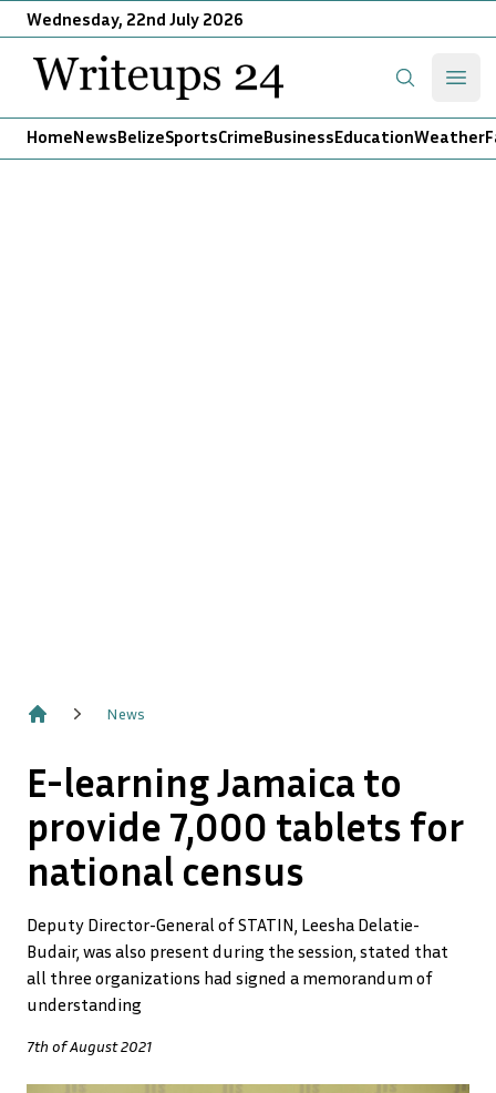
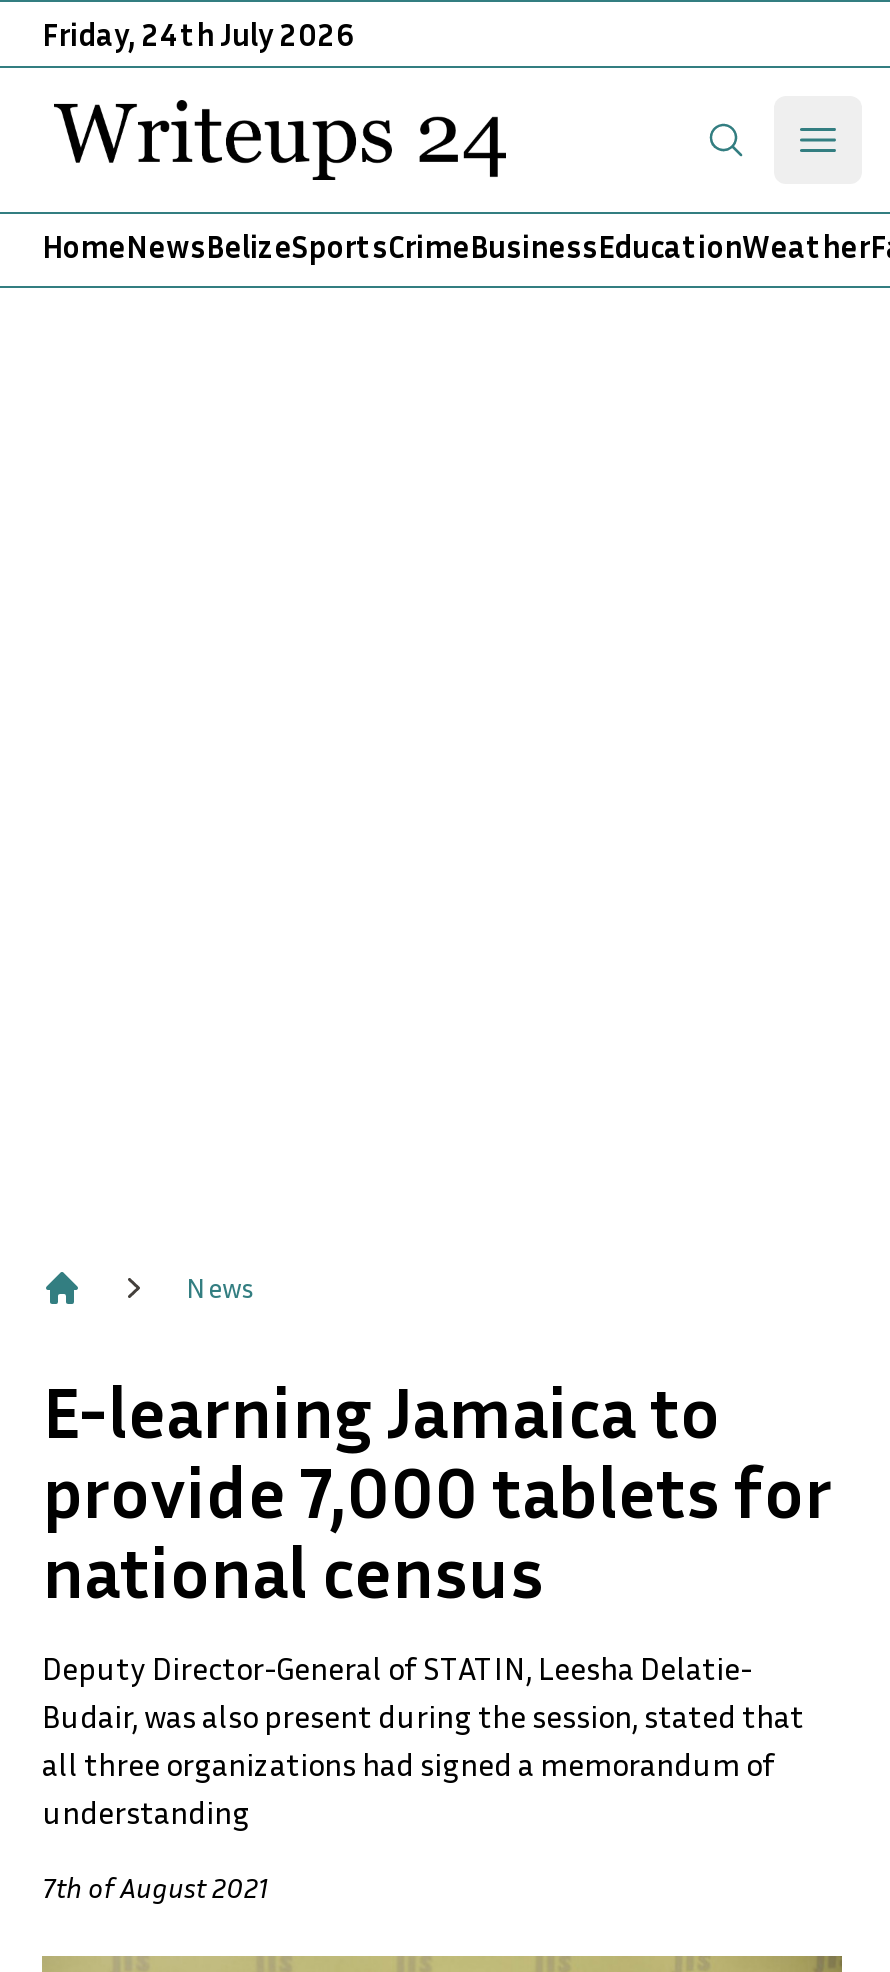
[27,8,244,30] Wednesday, 22nd July 2026 -> [42,14,354,54] Friday, 24th July 2026

